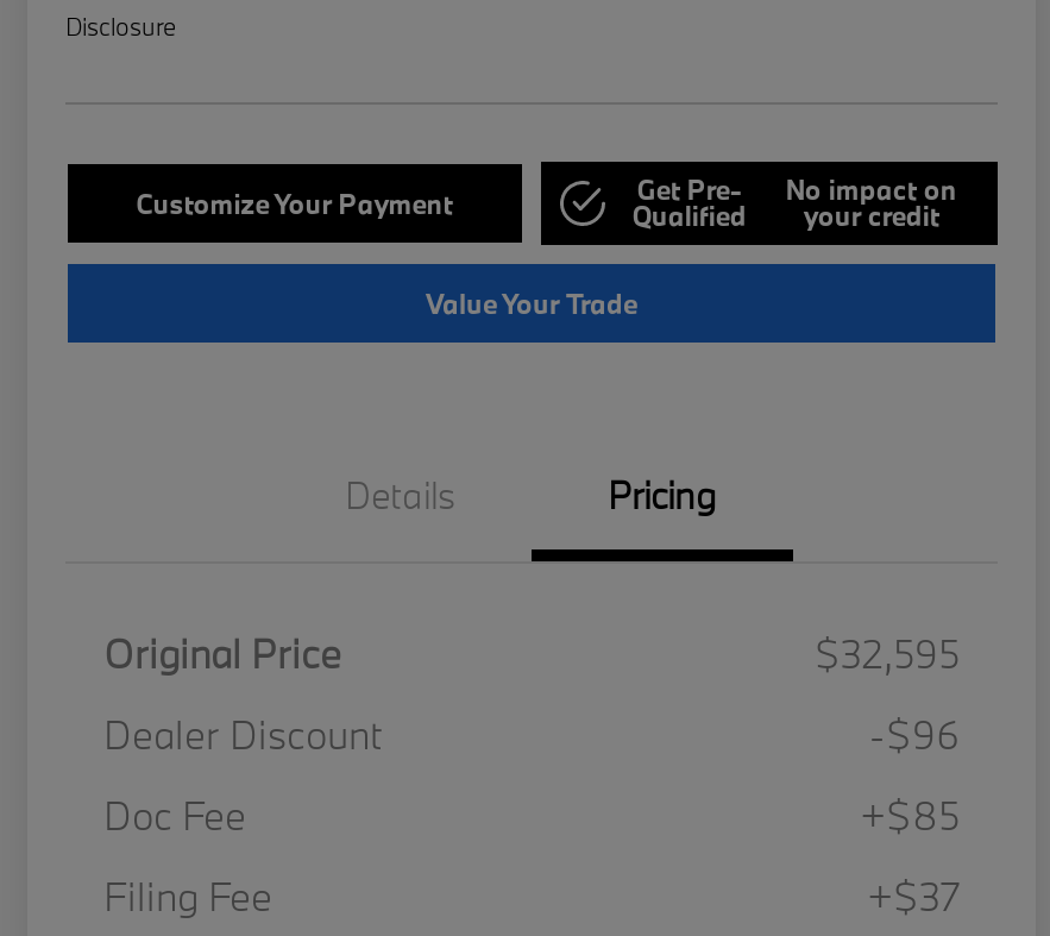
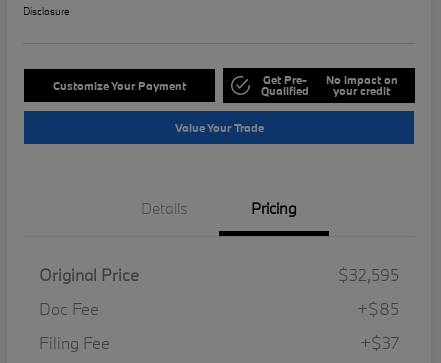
[103,708,960,758] Dealer Discount | -$96 -> none

